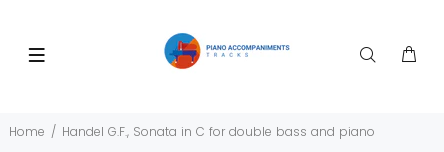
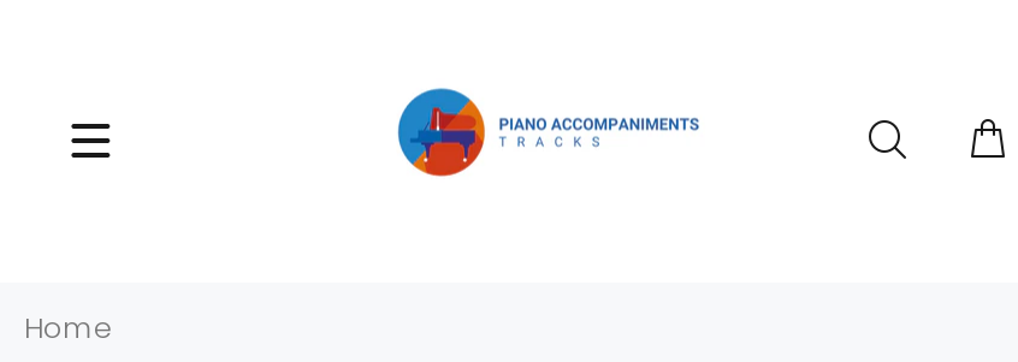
[62,123,375,140] Handel G.F., Sonata in C for double bass and piano -> none

